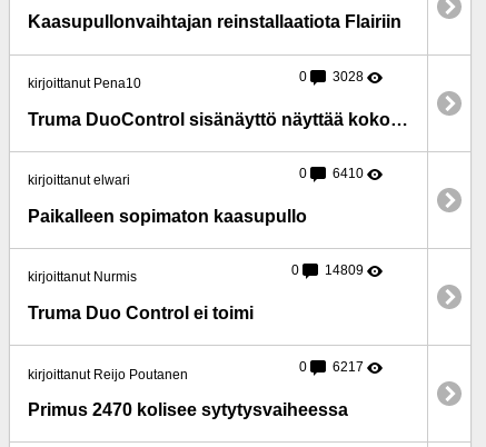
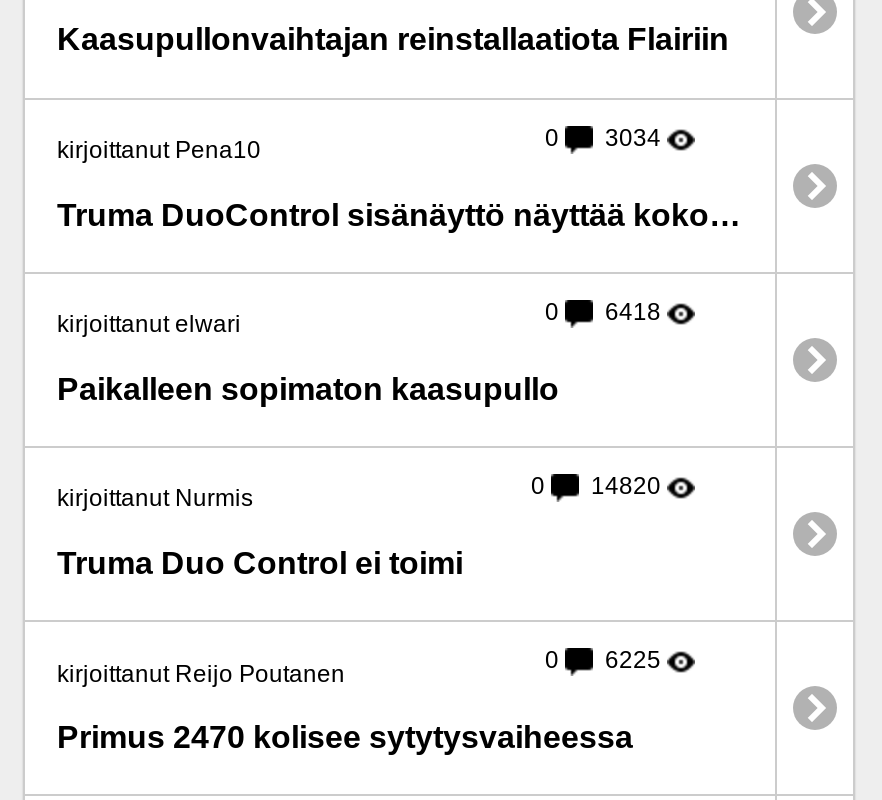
[299,69,367,84] 0 3028 -> [545,124,667,152] 0 3034
[299,166,367,181] 0 6410 -> [545,298,667,326] 0 6418
[291,263,367,278] 0 14809 -> [531,472,667,500] 0 14820
[299,359,367,375] 0 6217 -> [545,646,667,674] 0 6225

